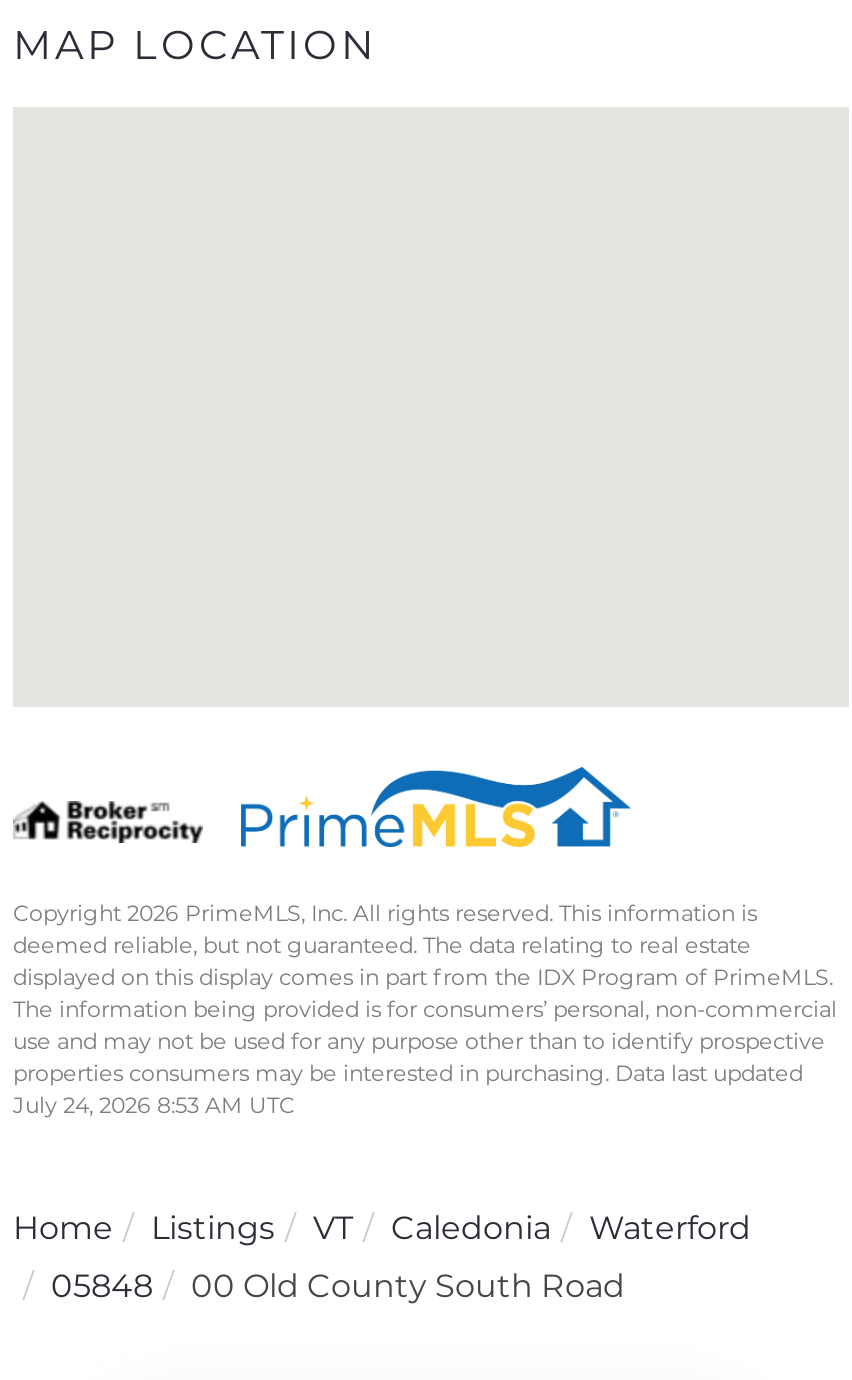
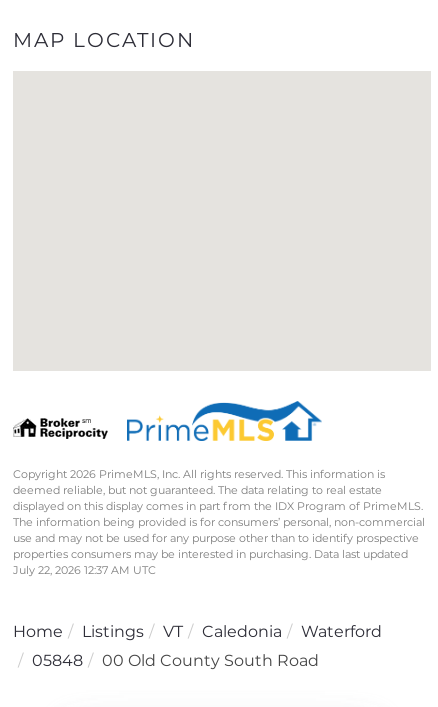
[13,1090,295,1118] July 24, 2026 8:53 AM UTC -> [13,563,156,577] July 22, 2026 12:37 AM UTC

